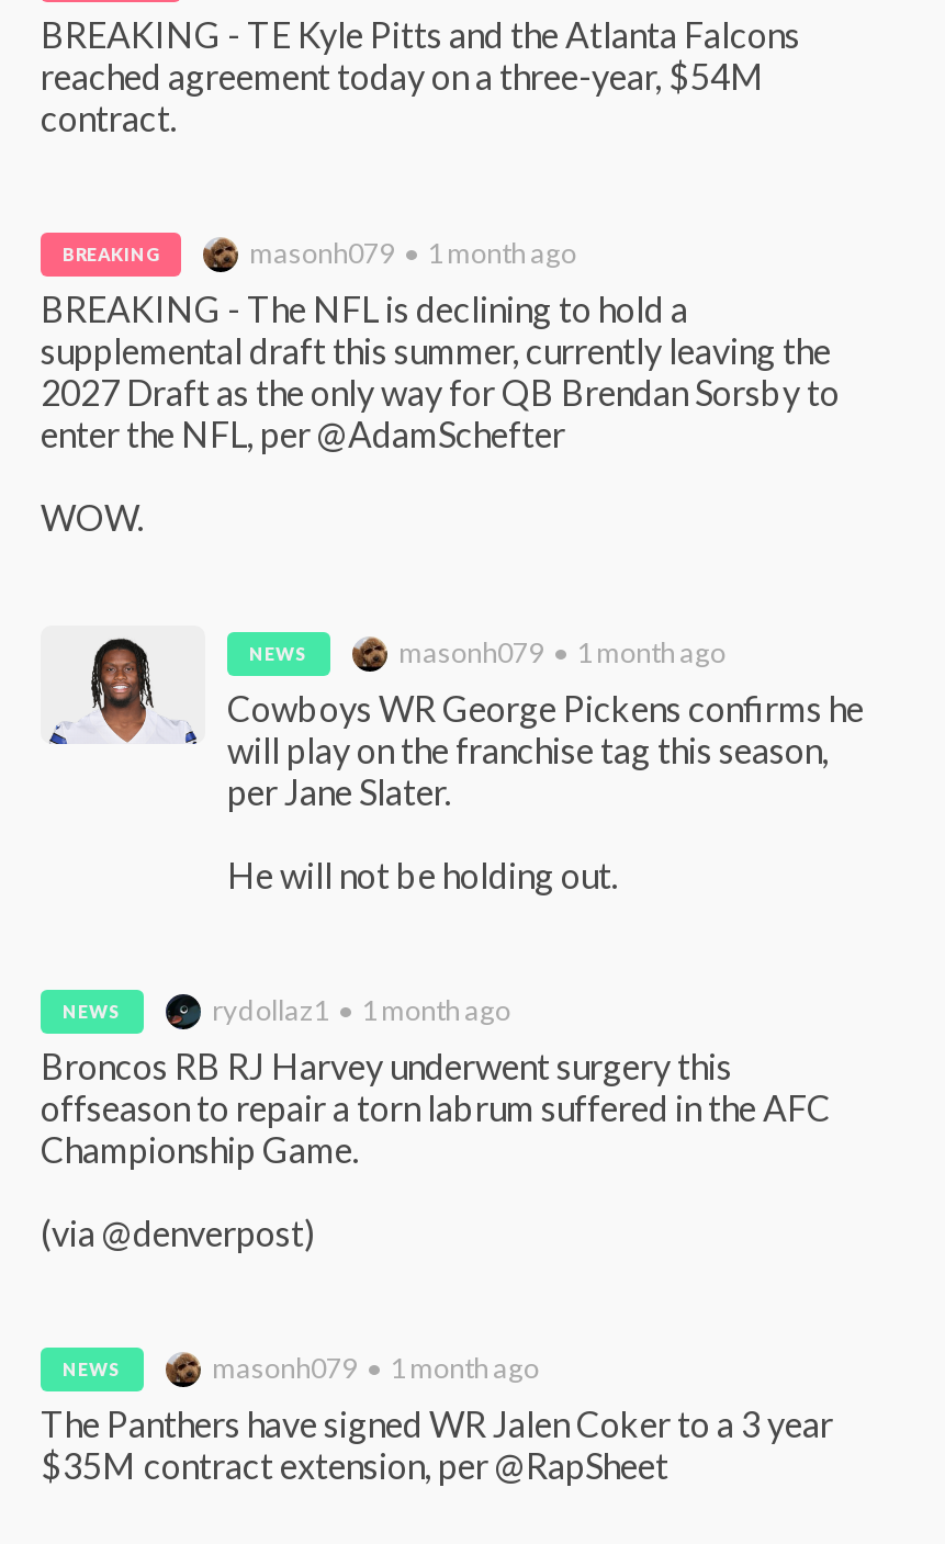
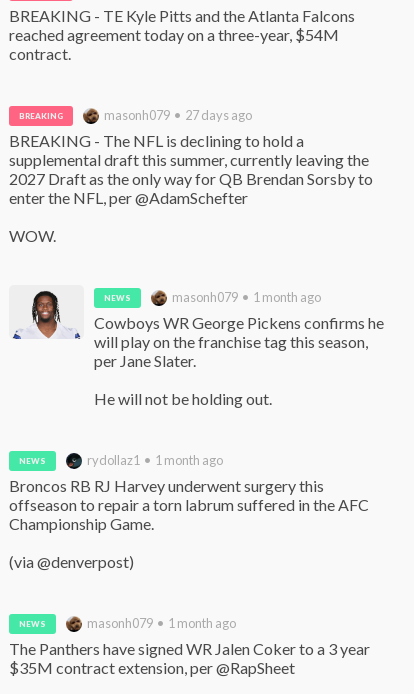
[249,234,576,269] masonh079 • 1 month ago -> [104,106,252,122] masonh079 • 27 days ago

